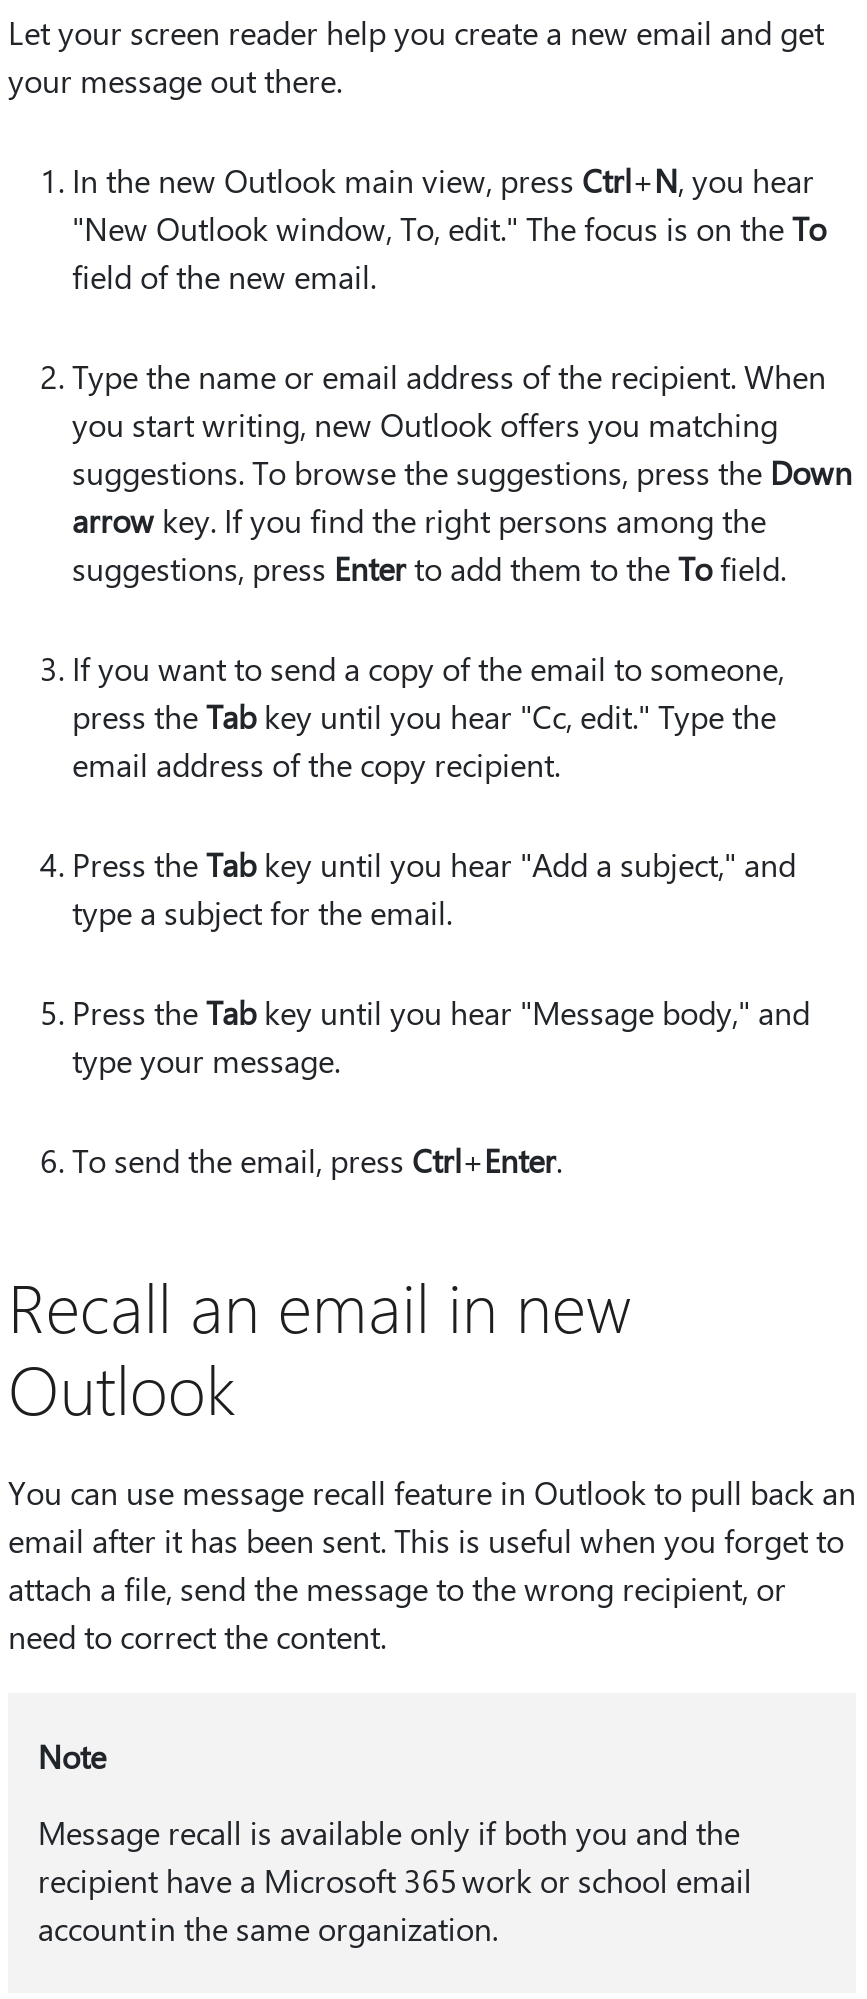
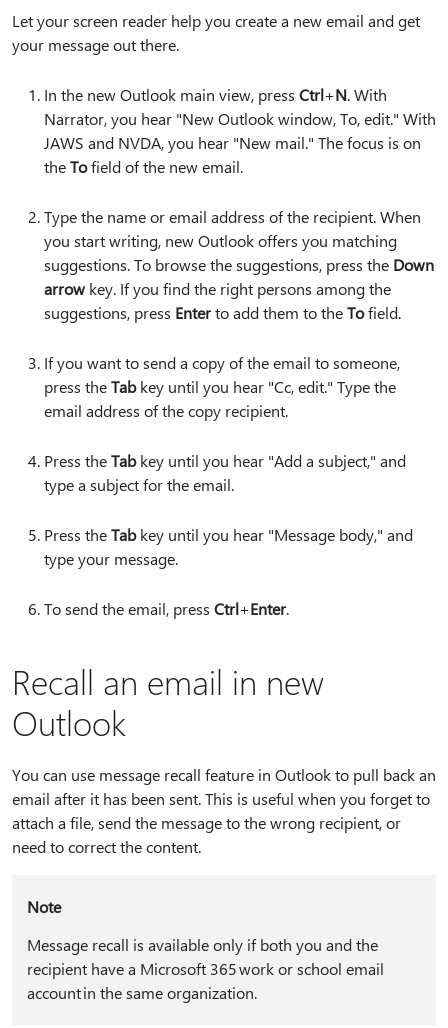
[72,159,826,297] In the new Outlook main view, press Ctrl+N, you hear | "New Outlook window, To, edit." The focus is on the To | field of the new email. -> [44,84,436,177] In the new Outlook main view, press Ctrl+N. With | Narrator, you hear "New Outlook window, To, edit." With | JAWS and NVDA, you hear "New mail." The focus is on | the To field of the new email.

